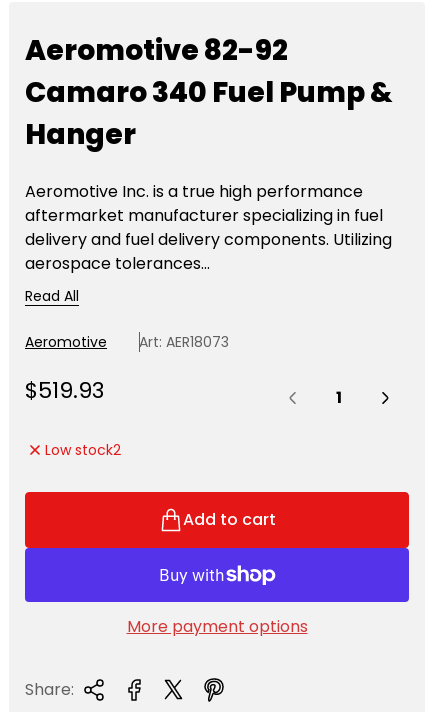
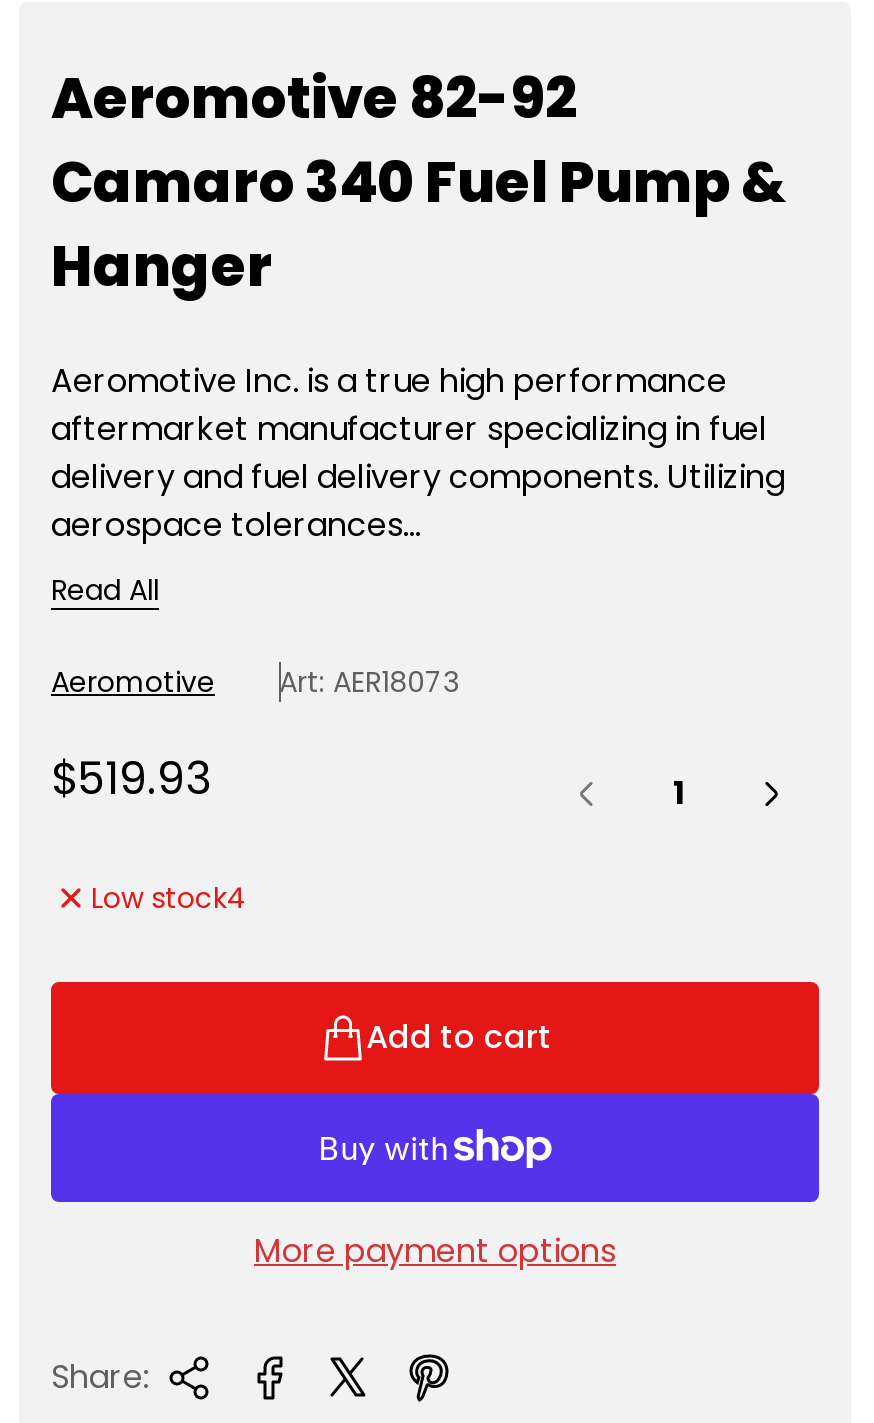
[45,440,121,460] Low stock2 -> [91,878,247,918] Low stock4

